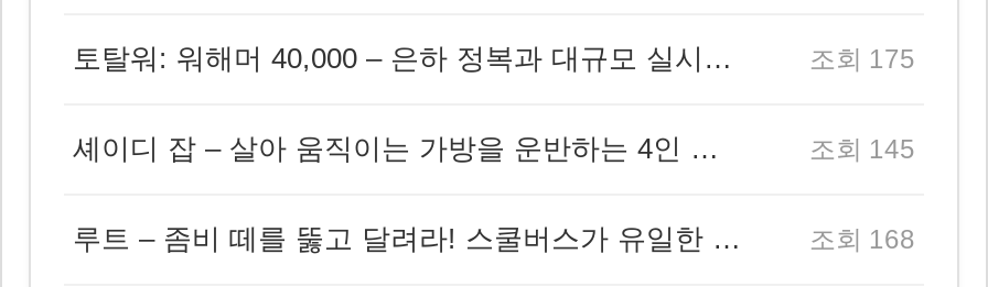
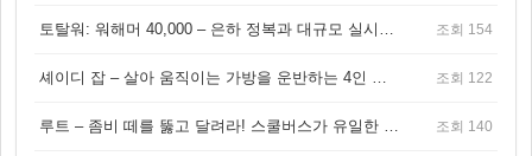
[809,43,915,74] 조회 175 -> [436,21,493,37] 조회 154
[809,133,915,164] 조회 145 -> [436,69,493,86] 조회 122
[809,223,915,254] 조회 168 -> [436,118,493,134] 조회 140

